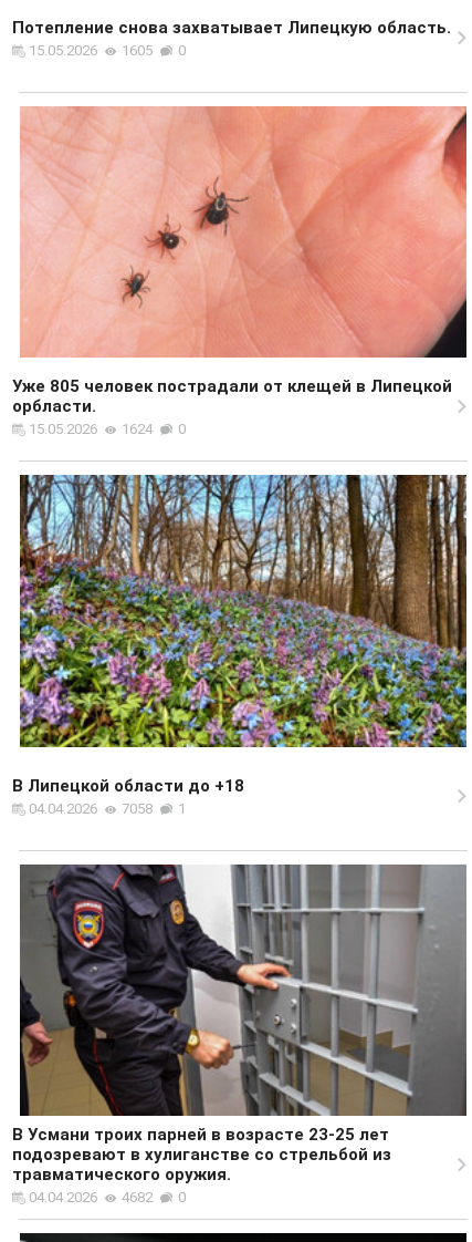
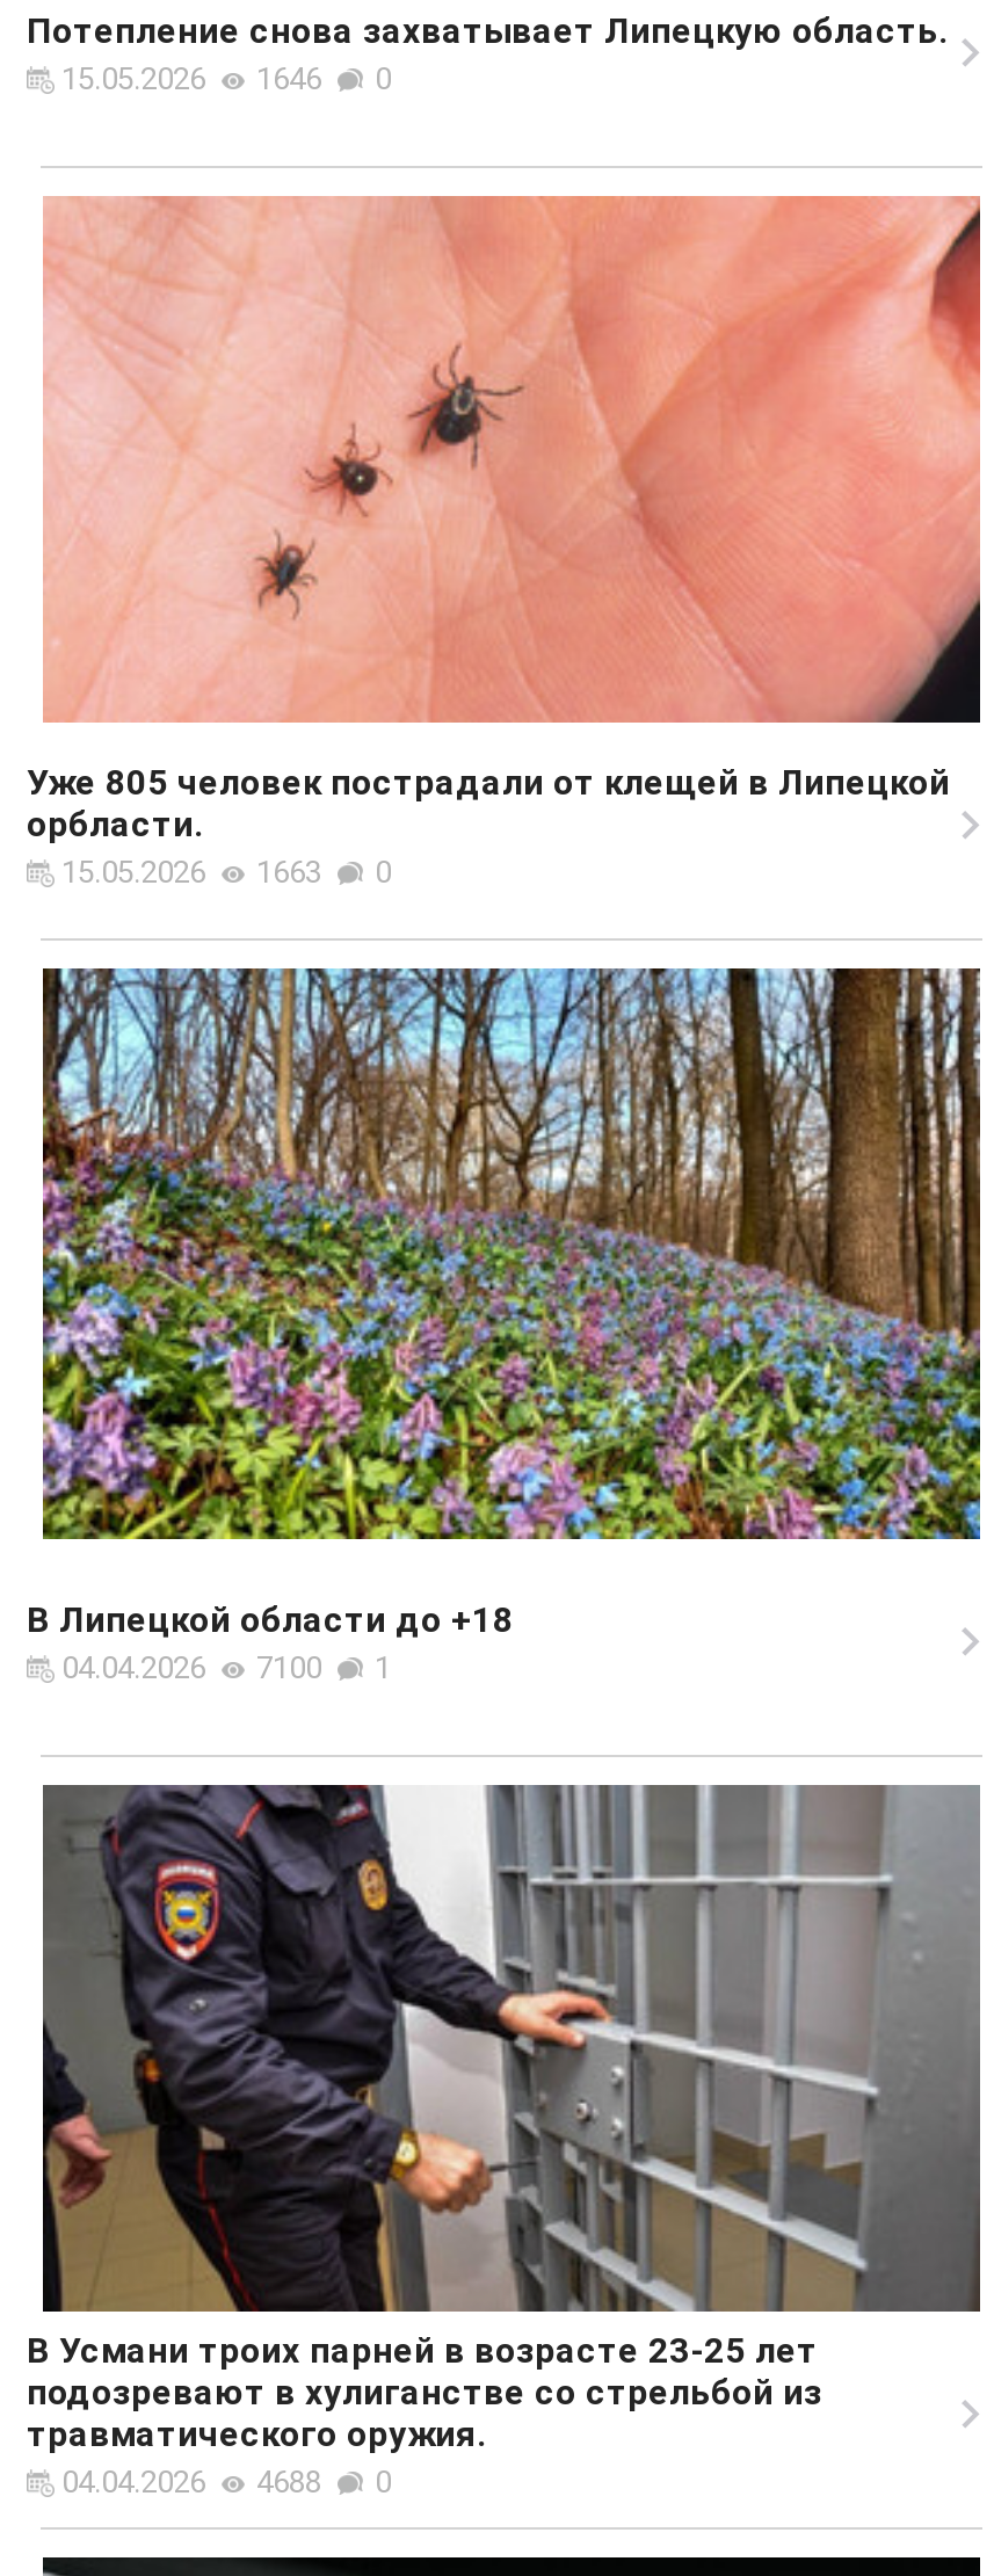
[29,42,186,58] 15.05.2026 1605 0 -> [61,60,391,95] 15.05.2026 1646 0
[29,420,186,437] 15.05.2026 1624 0 -> [61,854,391,889] 15.05.2026 1663 0
[29,800,186,816] 04.04.2026 7058 1 -> [61,1650,391,1684] 04.04.2026 7100 1
[29,1189,186,1205] 04.04.2026 4682 0 -> [61,2464,391,2499] 04.04.2026 4688 0

